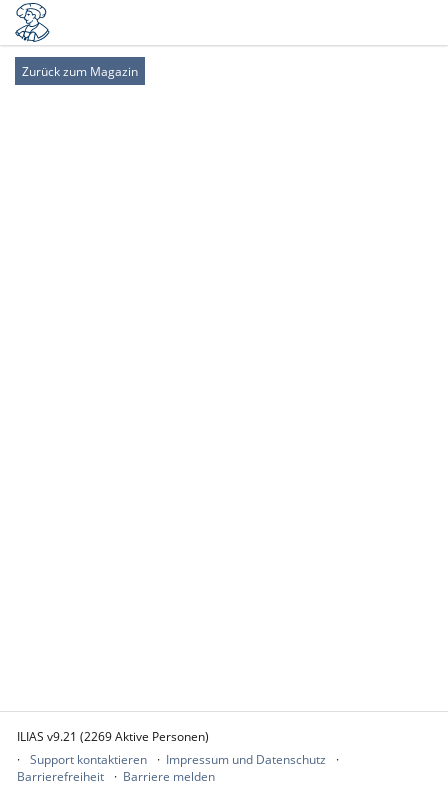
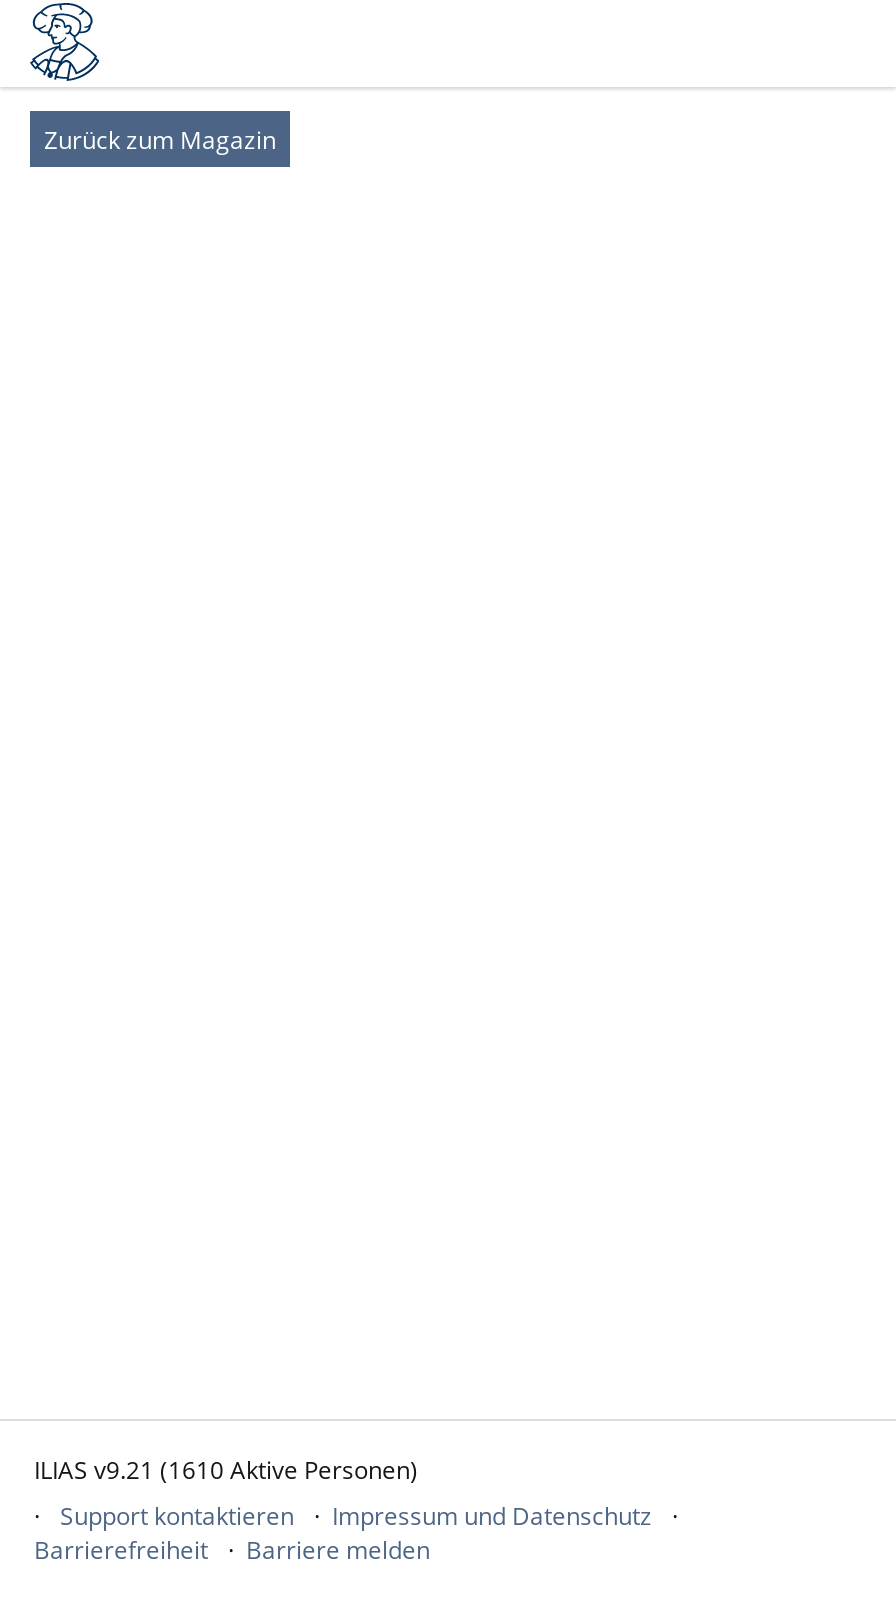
[17,728,209,745] ILIAS v9.21 (2269 Aktive Personen) -> [34,1453,418,1487] ILIAS v9.21 (1610 Aktive Personen)

